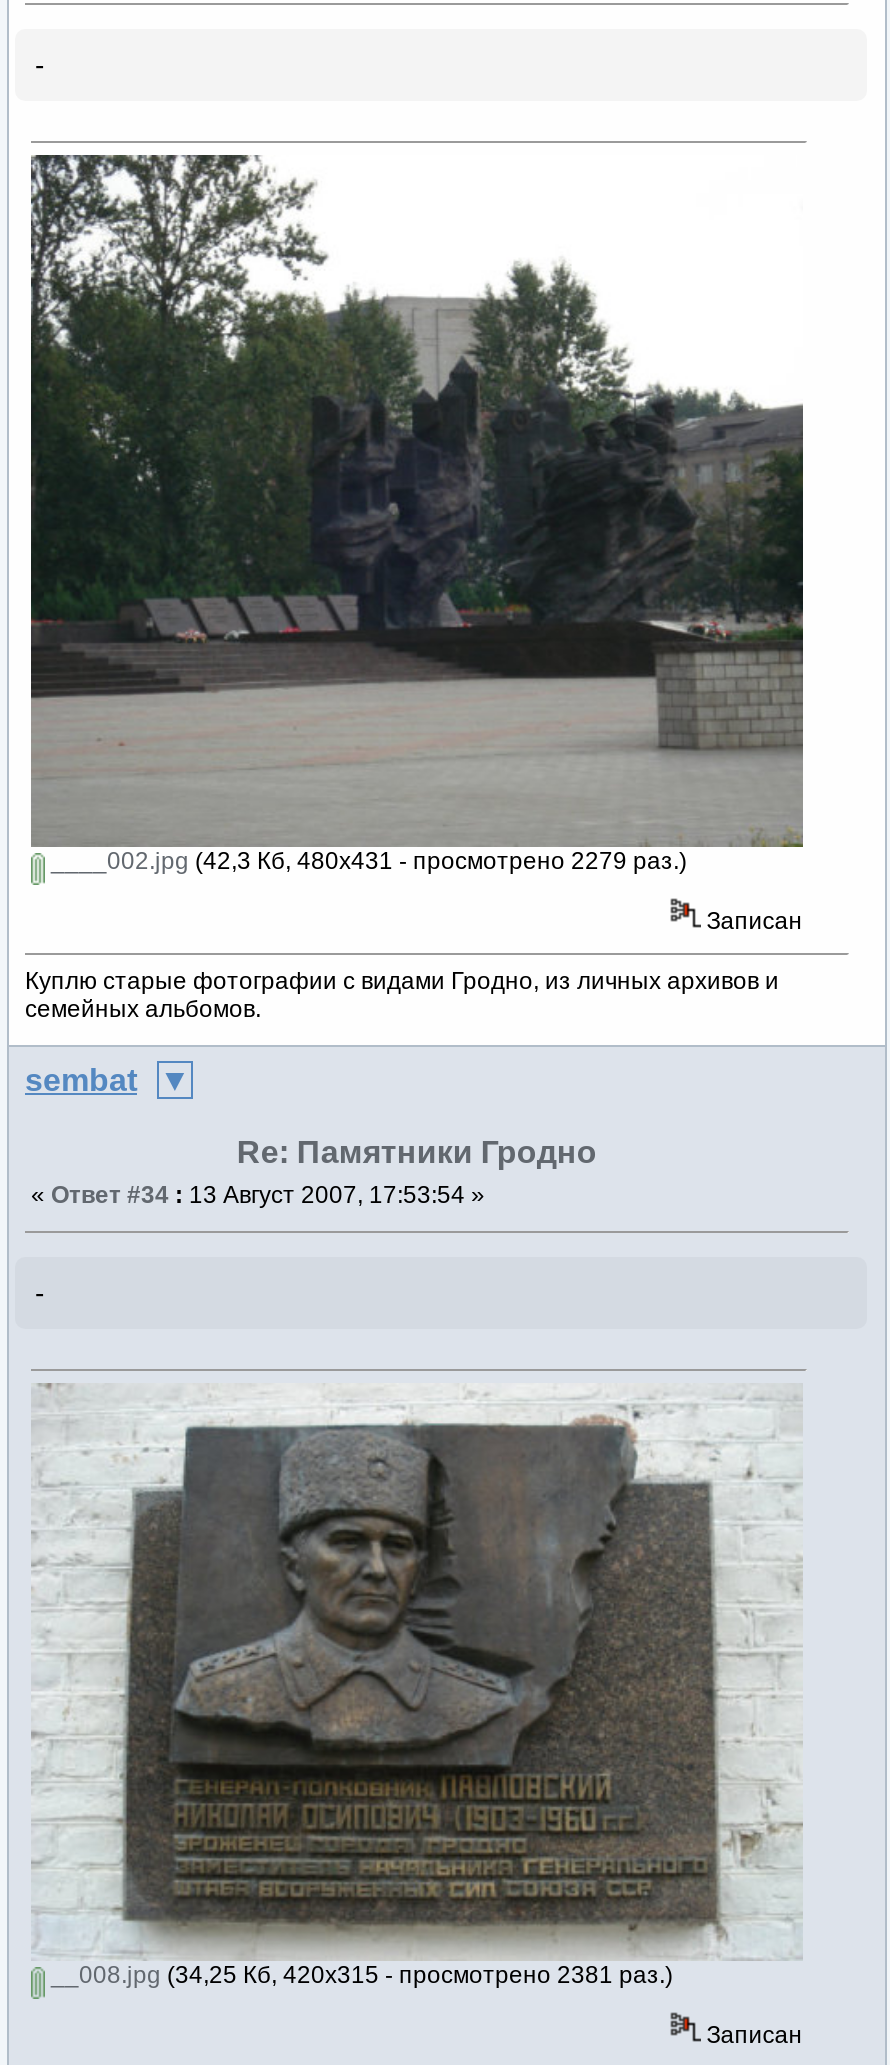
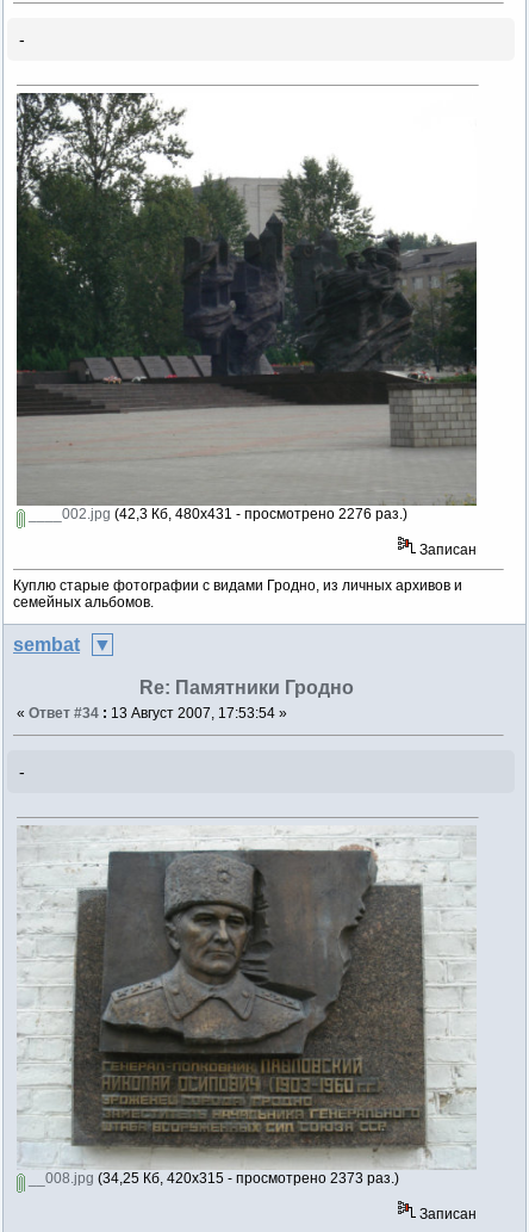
[45,847,687,875] ____002.jpg(42,3 Кб, 480x431 - просмотрено 2279 раз.) -> [25,506,407,522] ____002.jpg(42,3 Кб, 480x431 - просмотрено 2276 раз.)
[45,1961,673,1989] __008.jpg (34,25 Кб, 420x315 - просмотрено 2381 раз.) -> [25,1170,399,1187] __008.jpg (34,25 Кб, 420x315 - просмотрено 2373 раз.)

